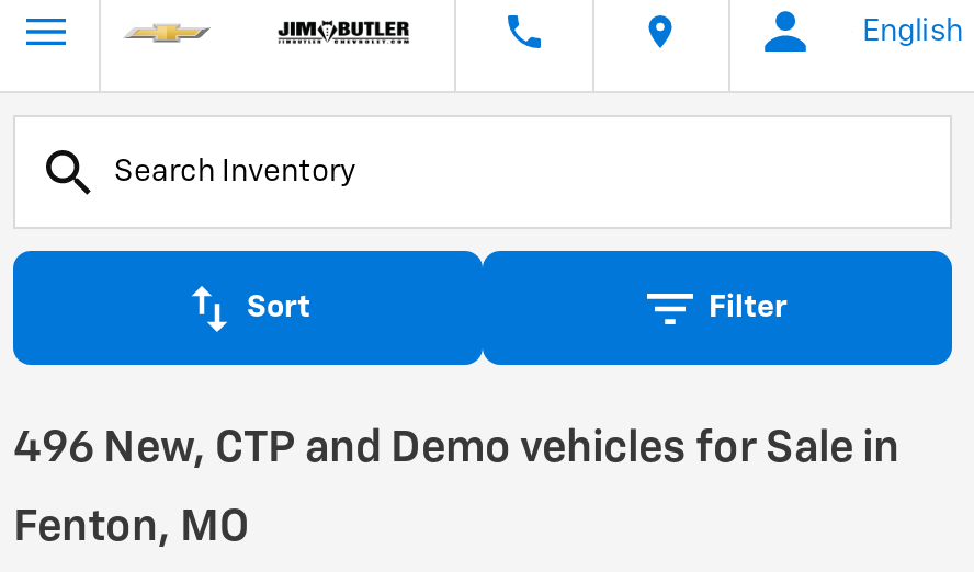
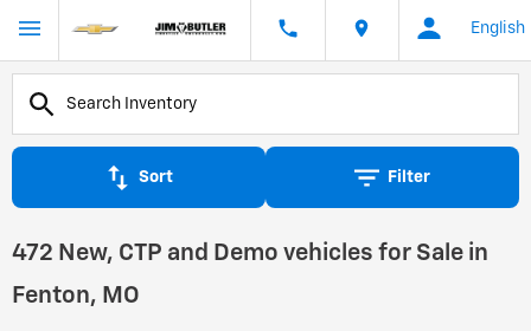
[13,426,899,470] 496 New, CTP and Demo vehicles for Sale in -> [12,241,488,265] 472 New, CTP and Demo vehicles for Sale in

